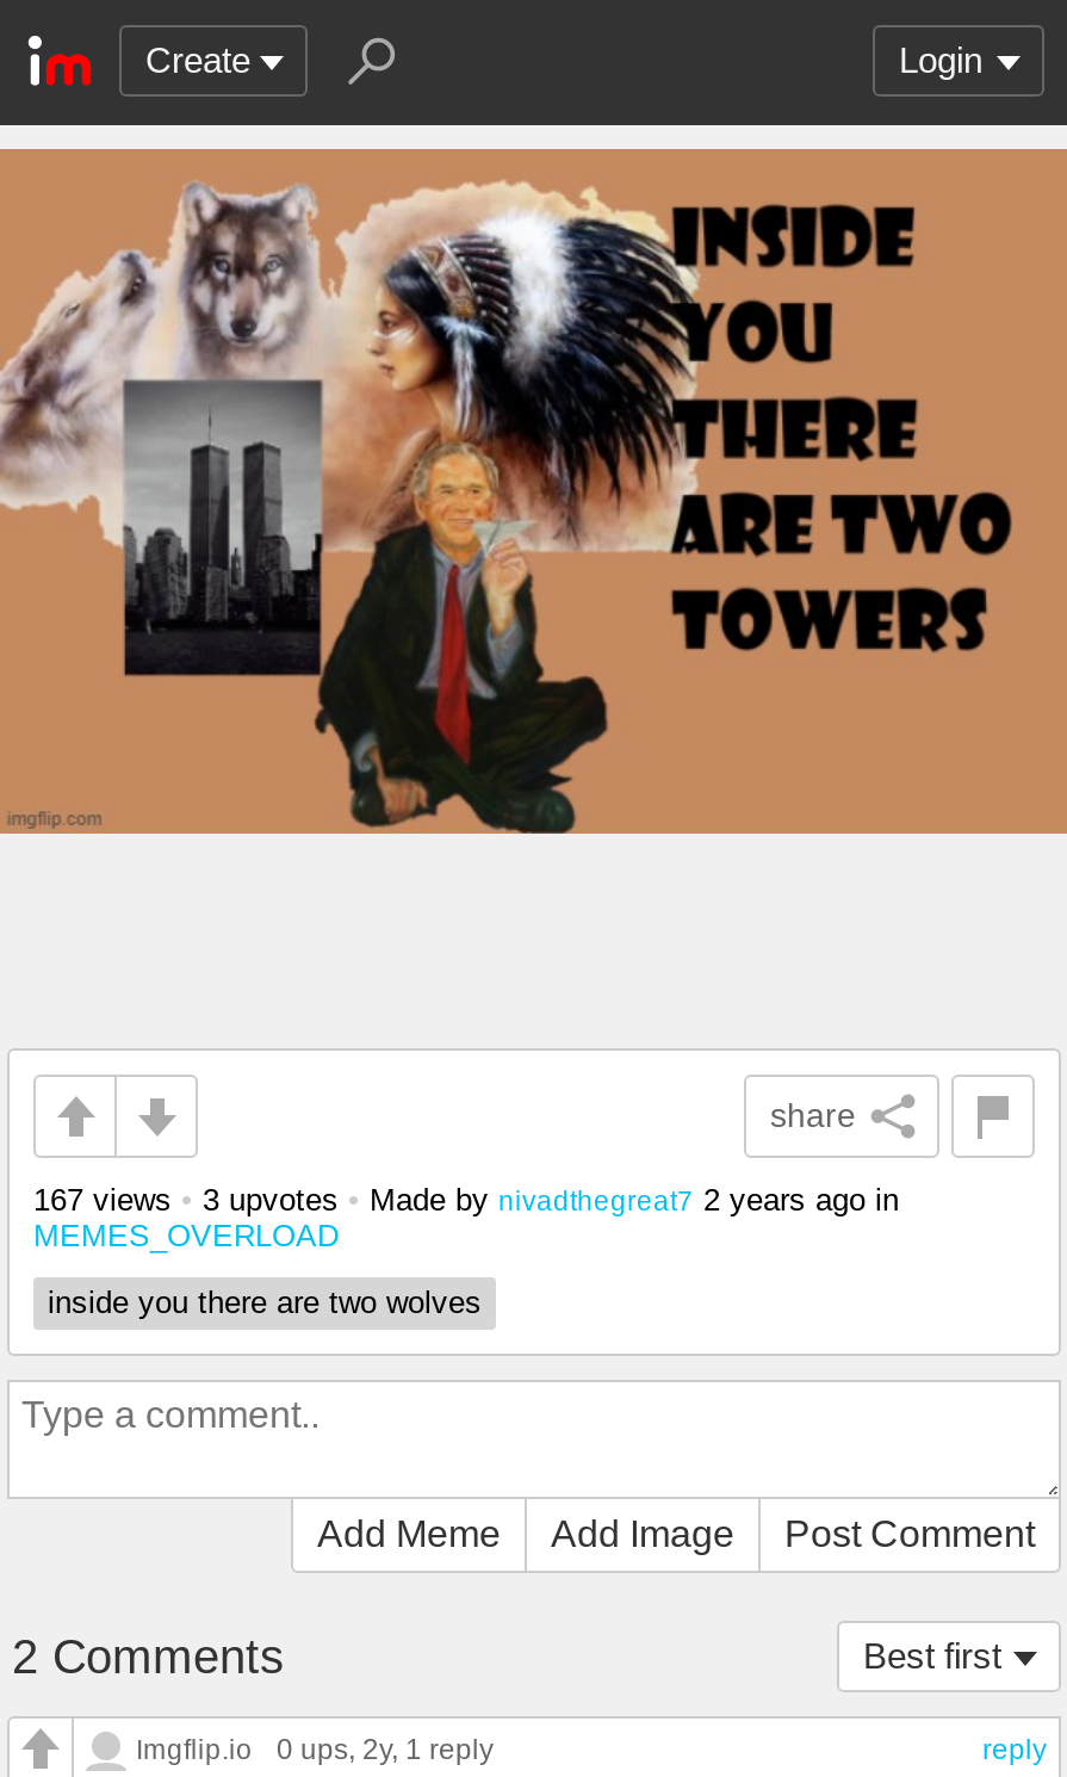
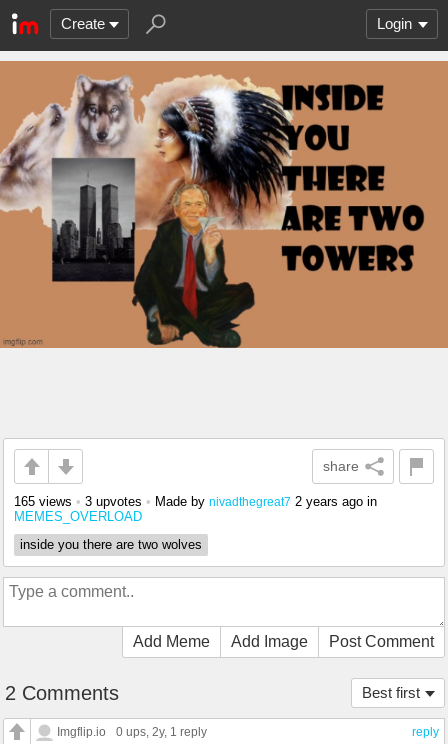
[33,1182,899,1218] 167 views • 3 upvotes • Made by nivadthegreat7 2 years ago in -> [14,494,377,509] 165 views • 3 upvotes • Made by nivadthegreat7 2 years ago in

